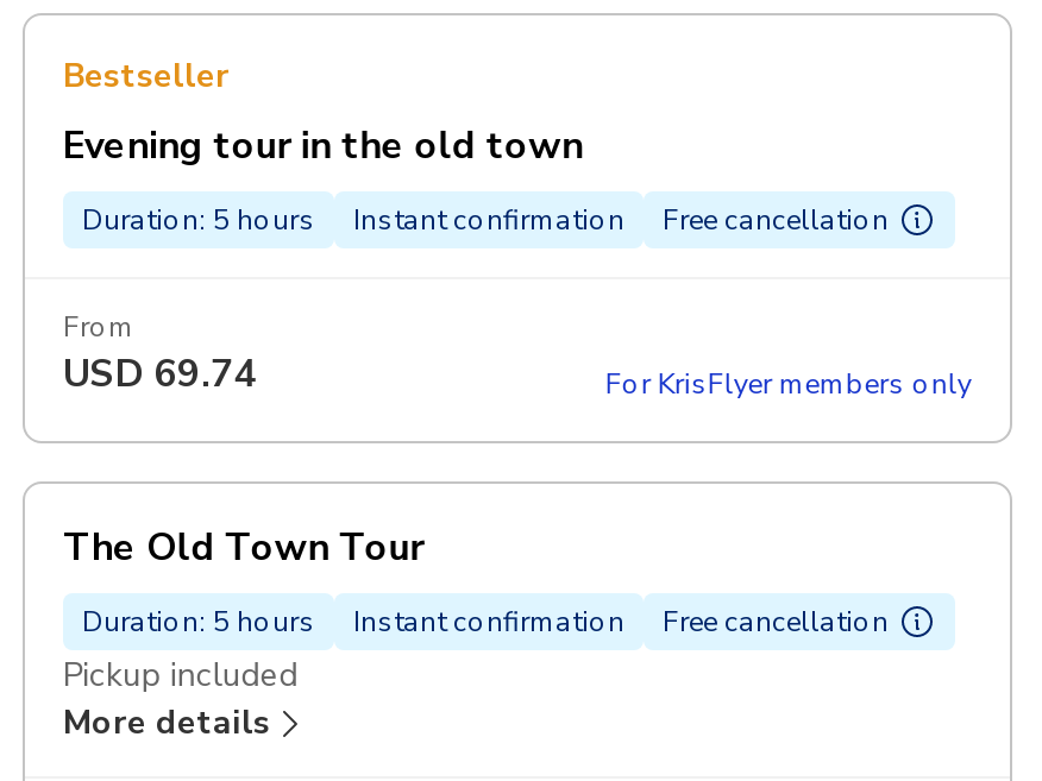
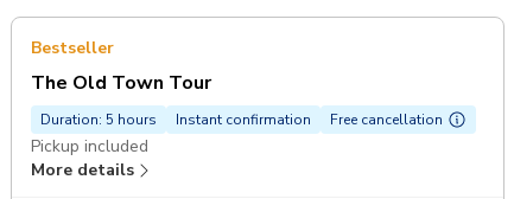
[63,119,972,402] Evening tour in the old town | Duration: 5 hours | Instant confirmation | Free cancellation | From | USD 69.74 | For KrisFlyer members only -> none

